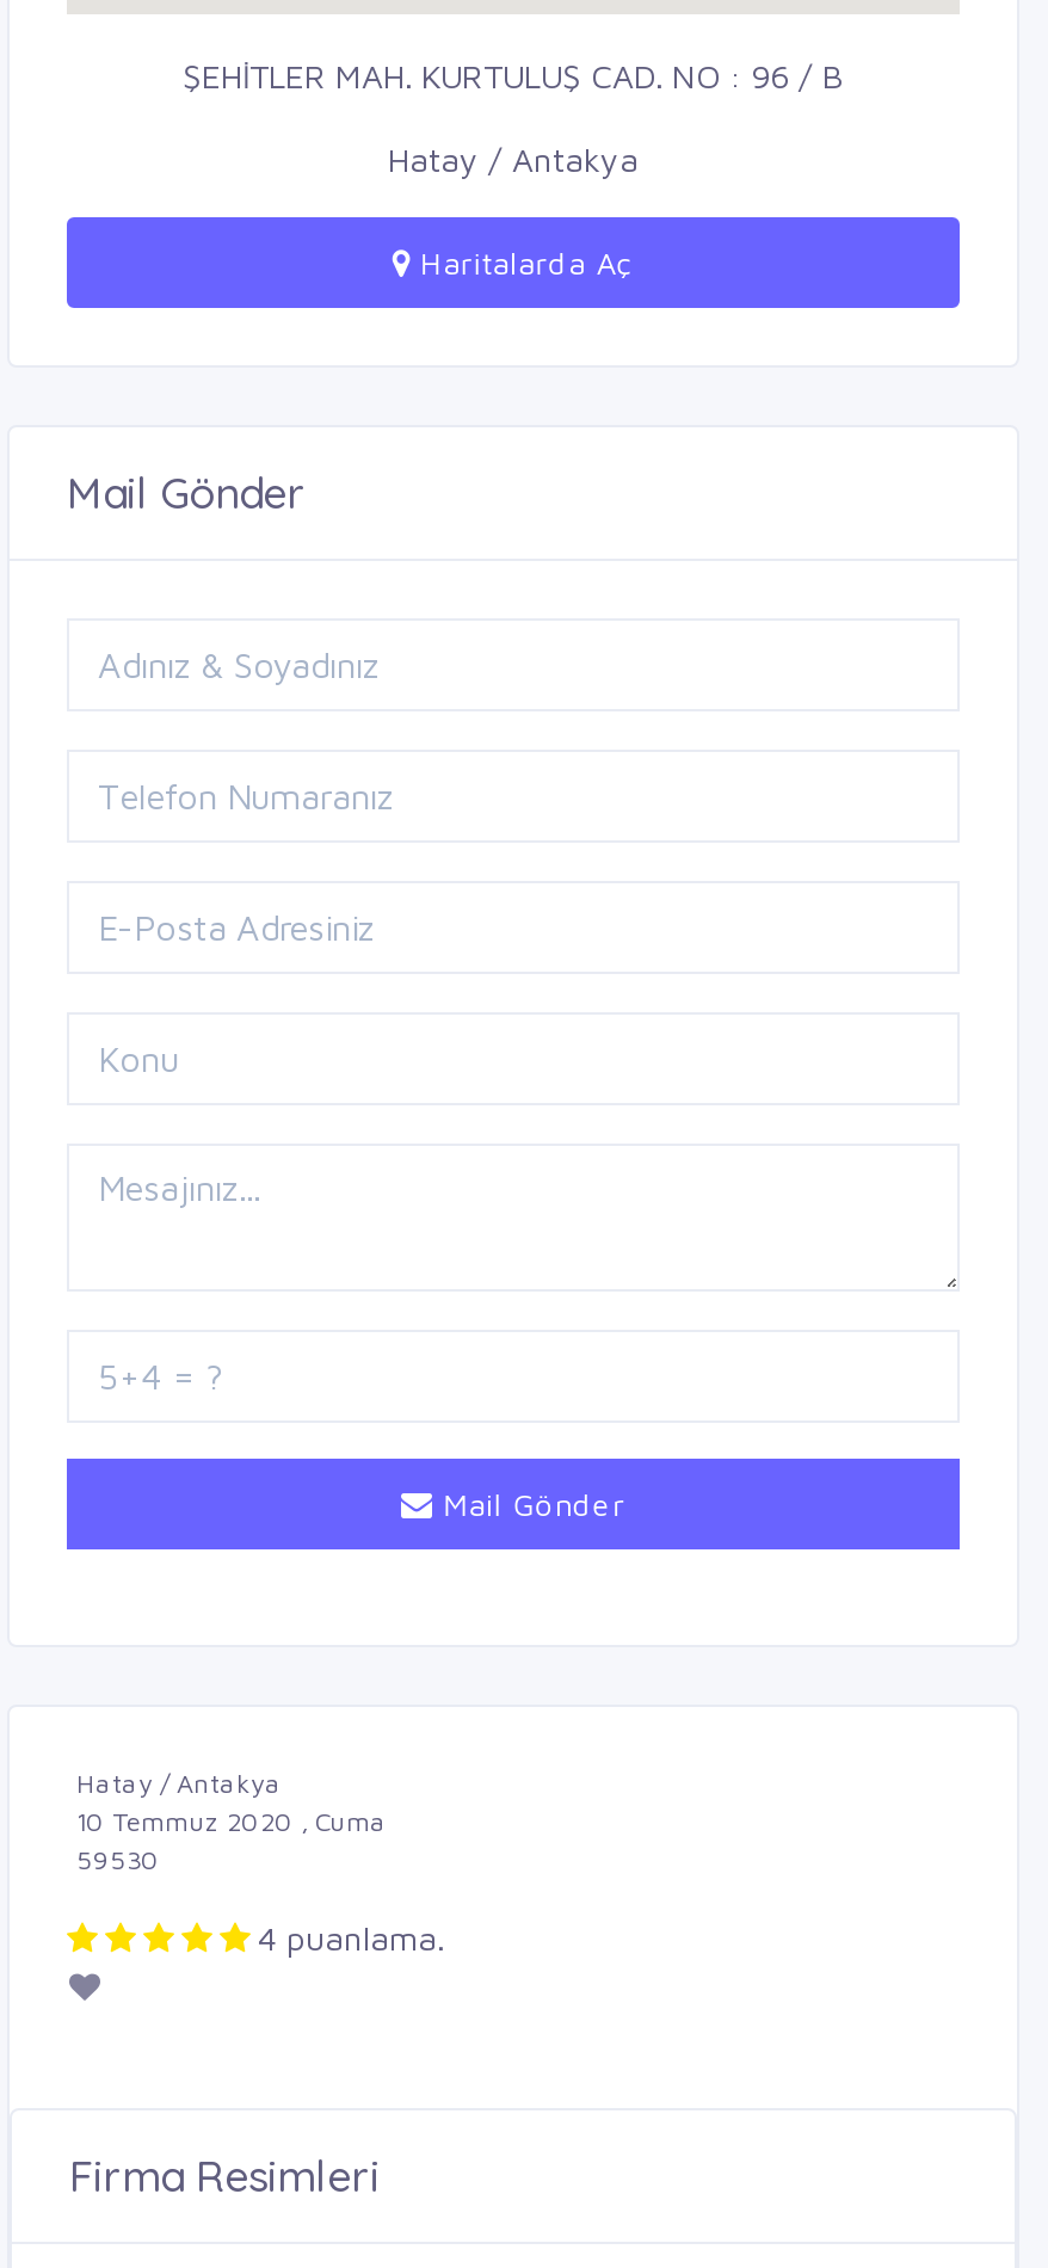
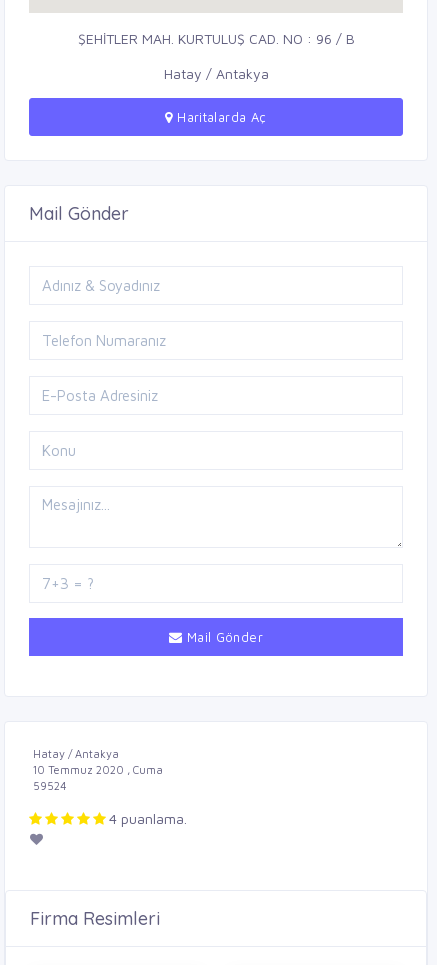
[76,1842,160,1873] 59530 -> [33,778,67,791] 59524

